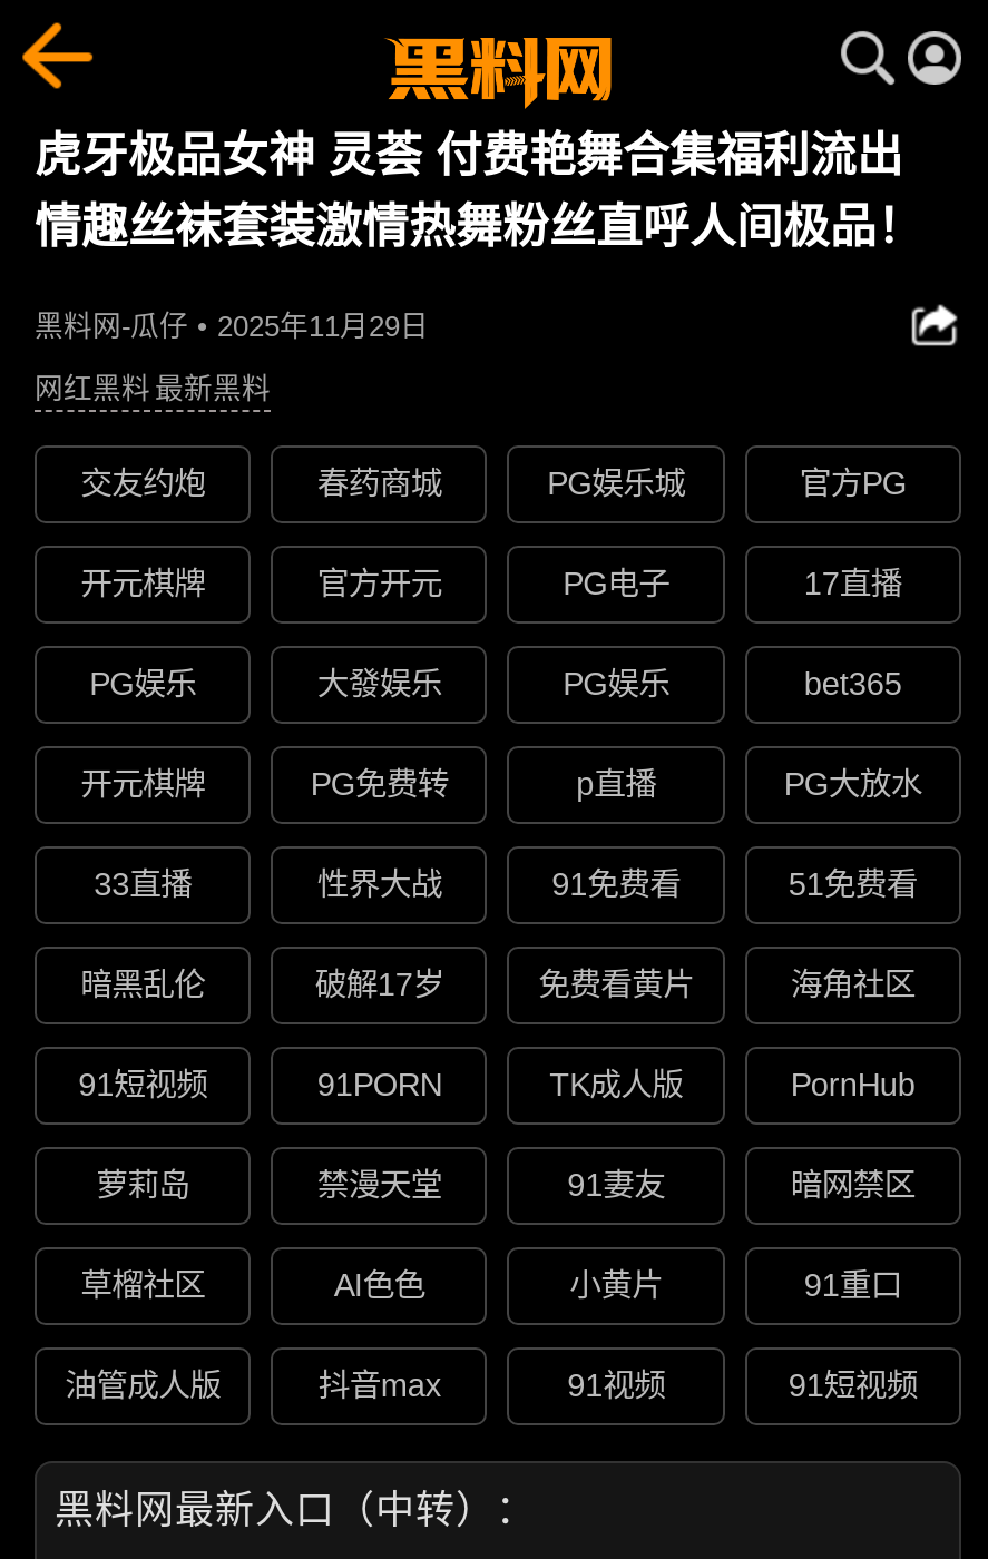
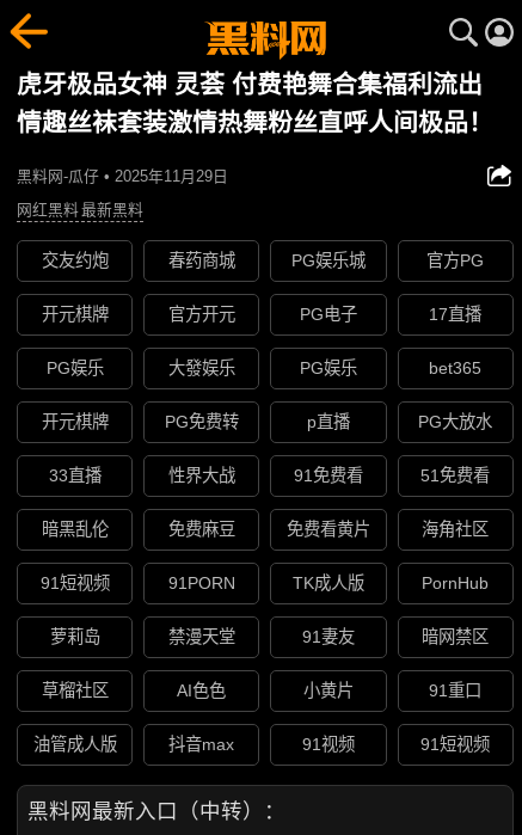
[315,967,444,1003] 破解17岁 -> [168,520,235,539] 免费麻豆

